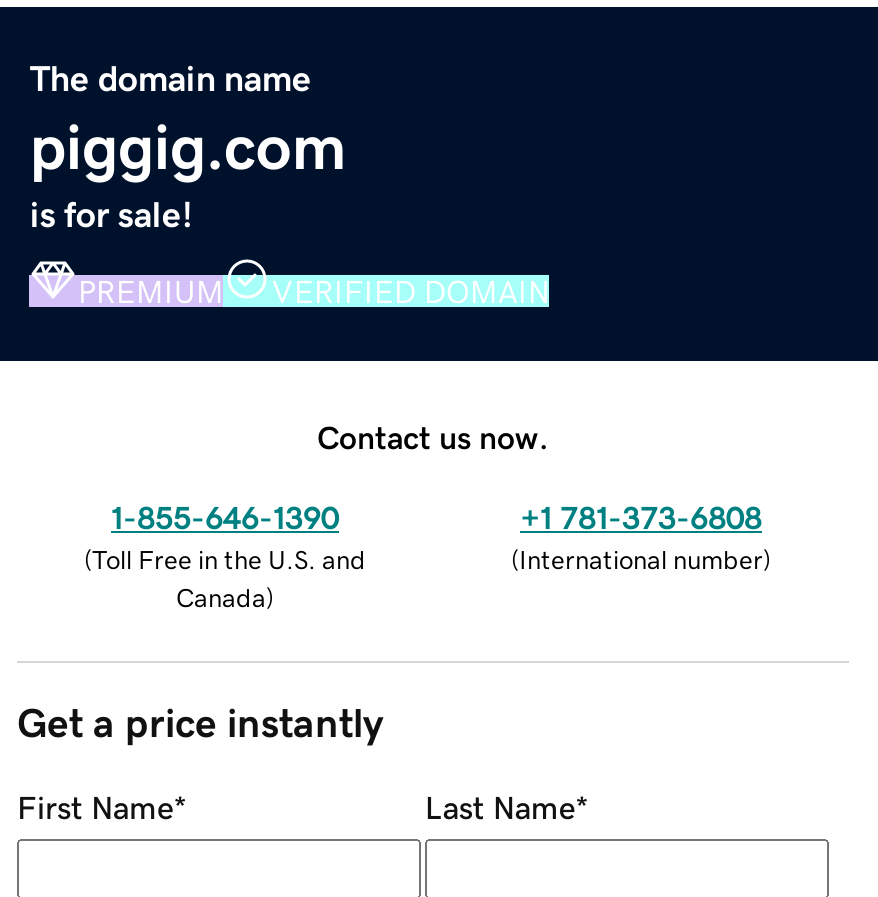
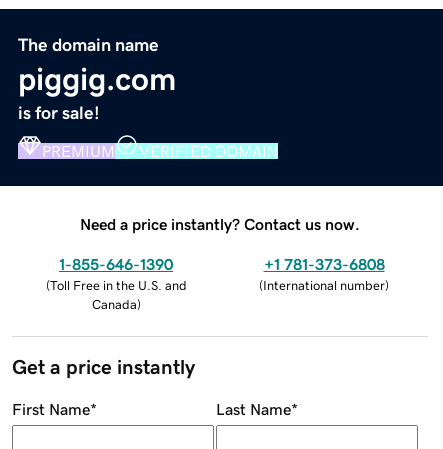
[317,420,549,452] Contact us now. -> [80,216,360,232] Need a price instantly? Contact us now.

